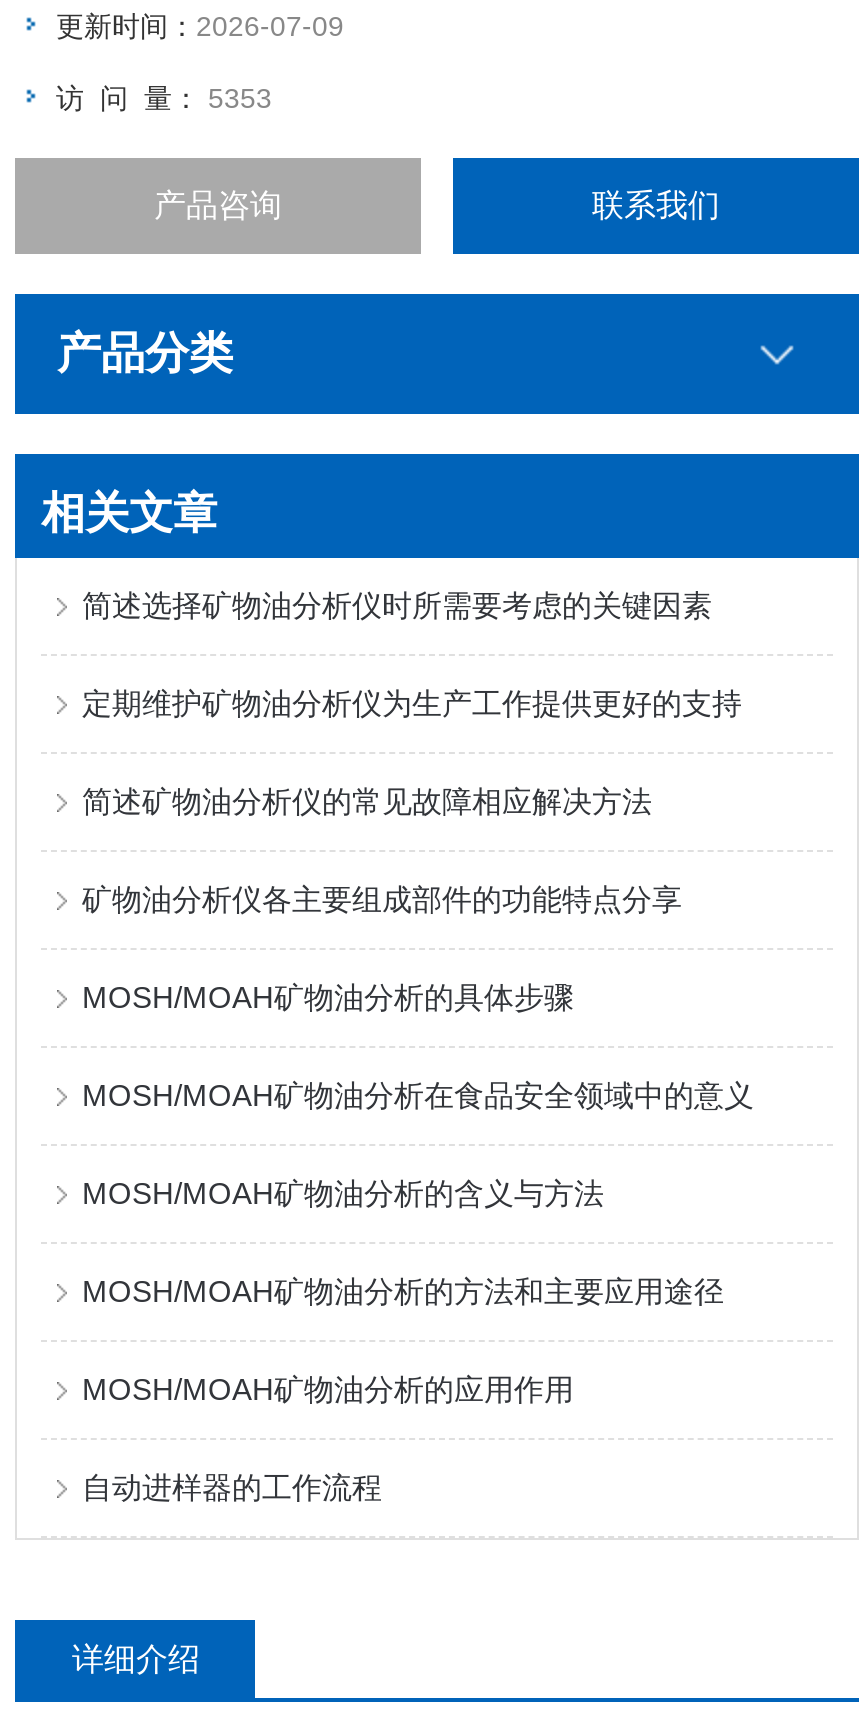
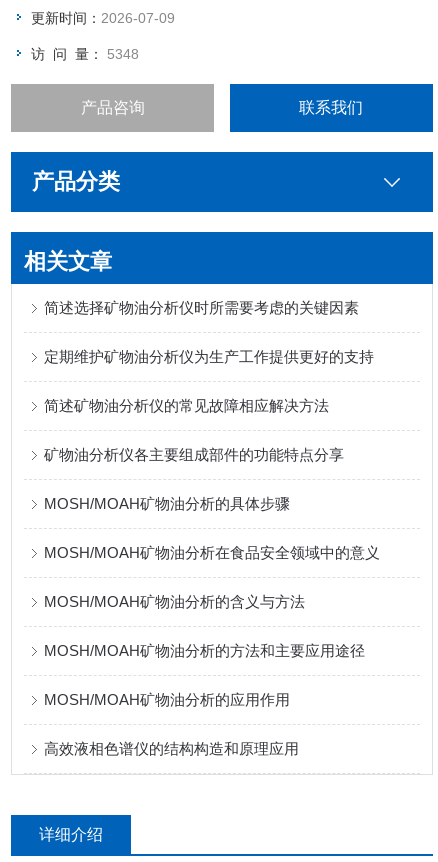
[56,82,272,114] 访 问 量：5353 -> [31,46,139,62] 访 问 量：5348
[82,1470,382,1504] 自动进样器的工作流程 -> [44,740,299,757] 高效液相色谱仪的结构构造和原理应用

